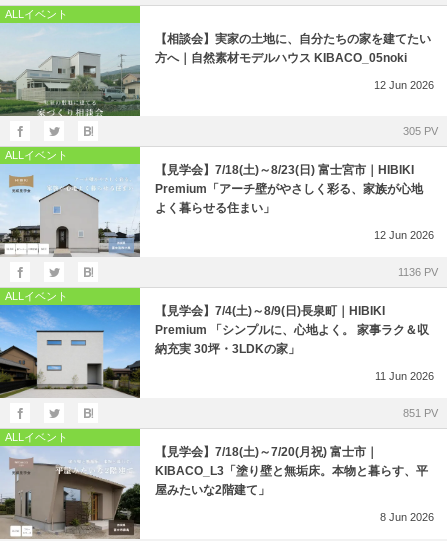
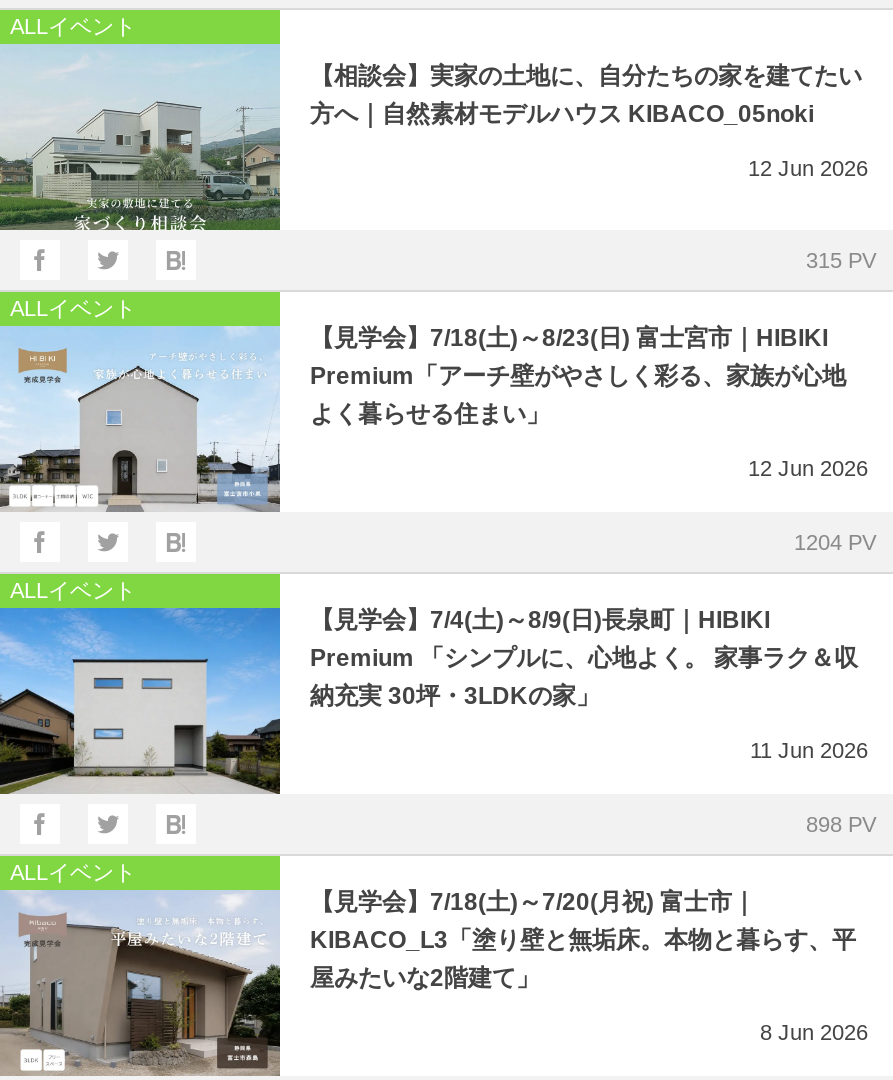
[403,125,438,137] 305 PV -> [806,248,876,272] 315 PV
[398,266,438,278] 1136 PV -> [794,530,876,554] 1204 PV
[403,407,438,419] 851 PV -> [806,812,876,836] 898 PV

